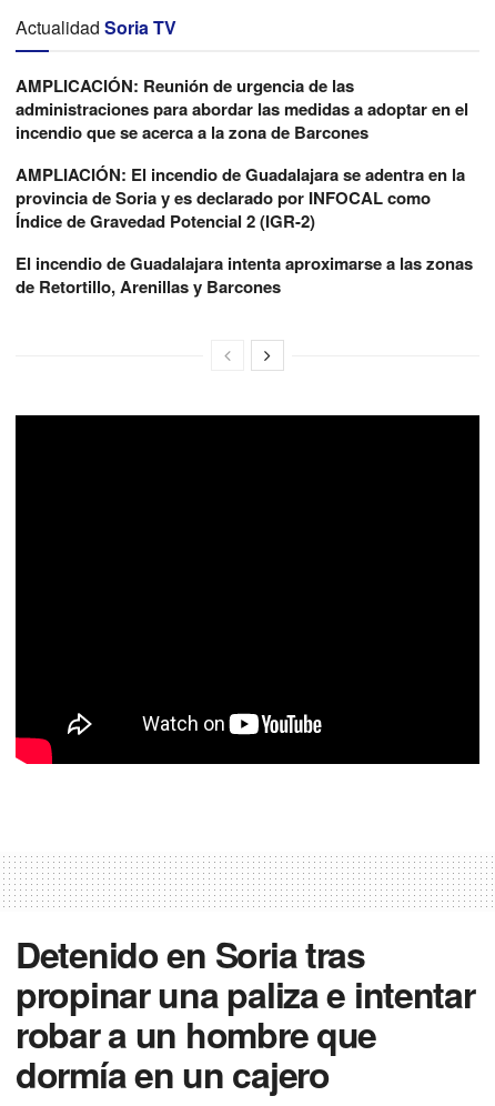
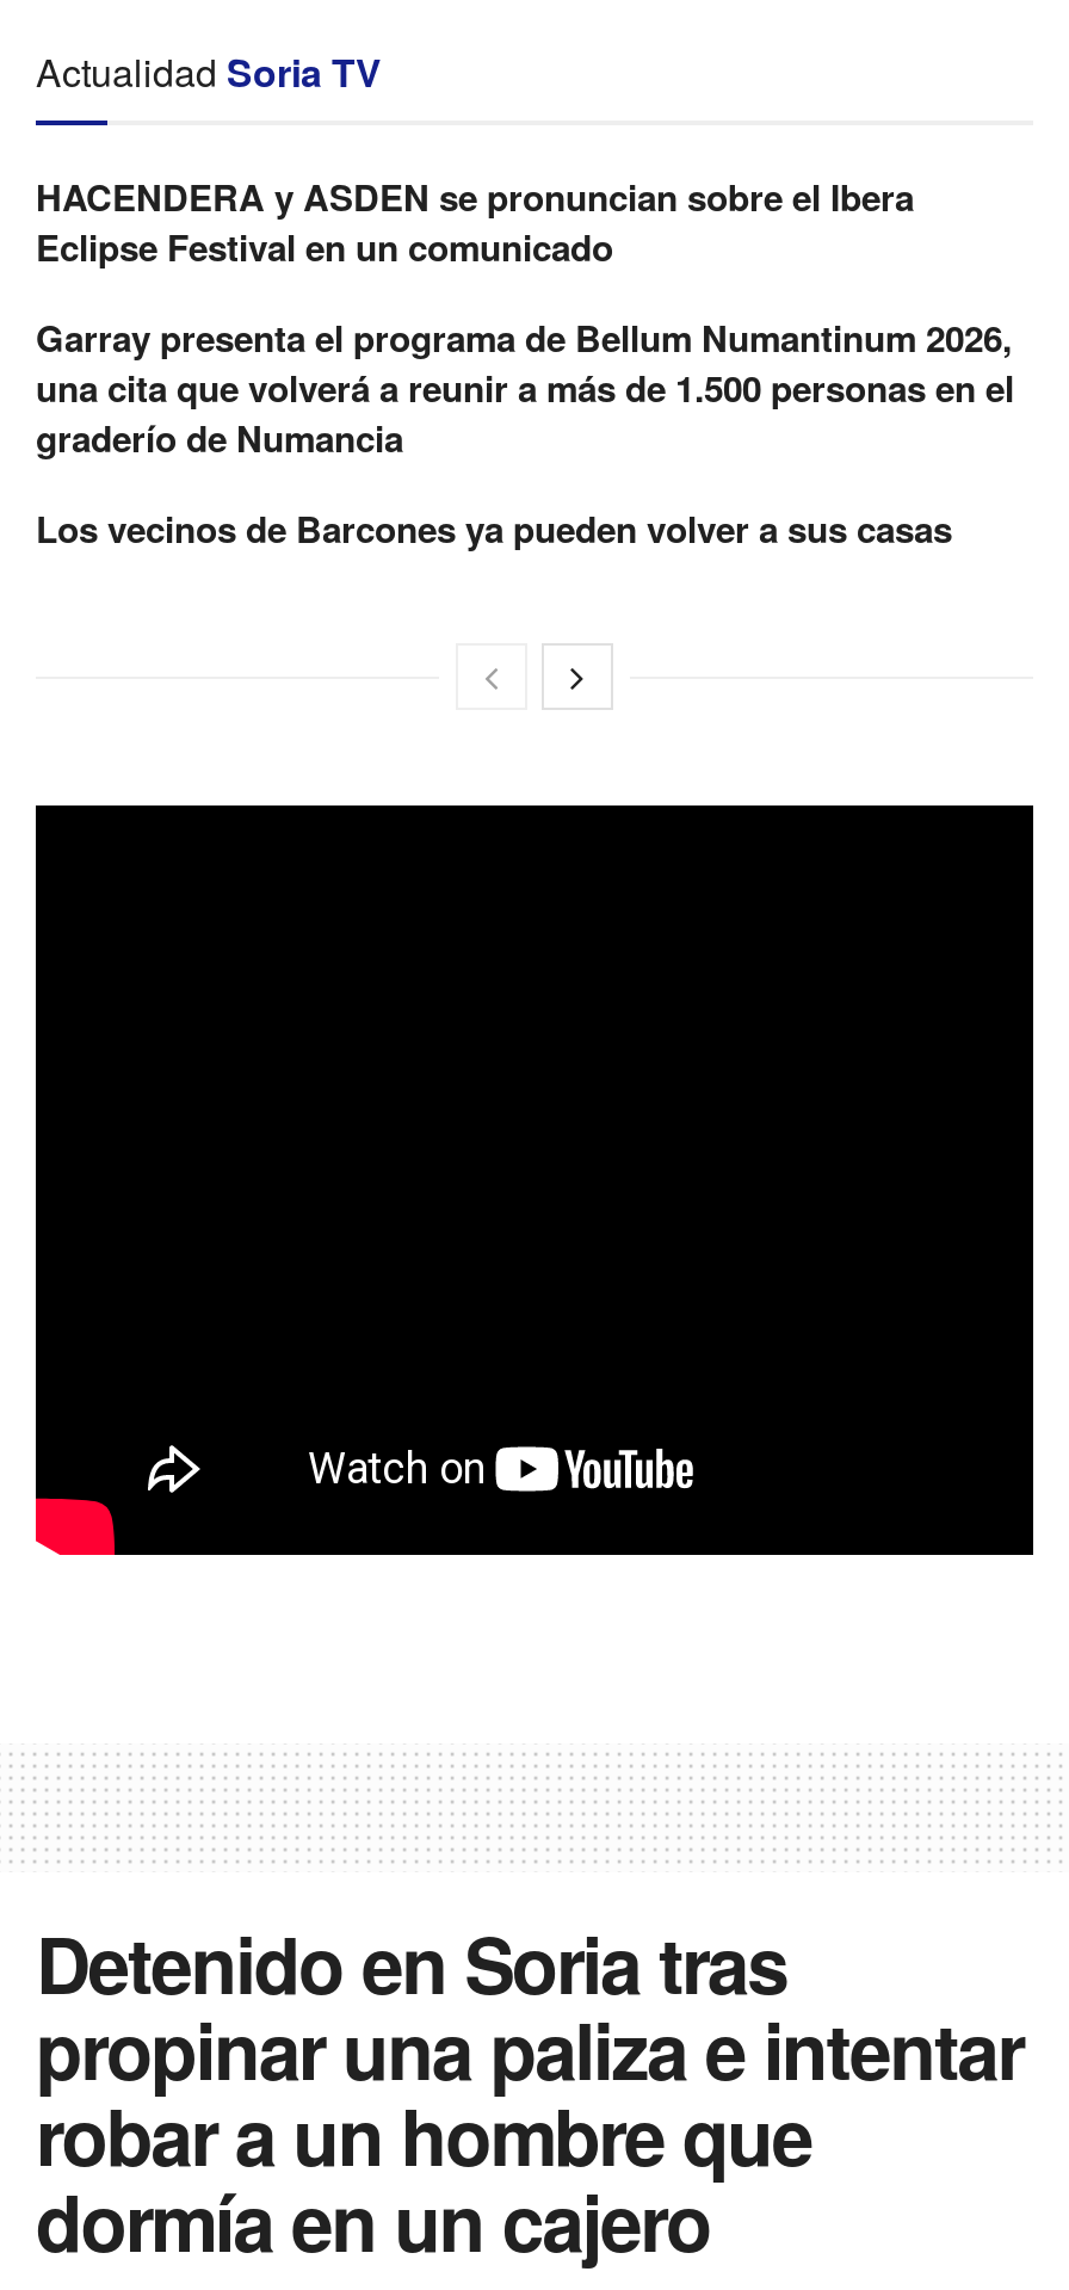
[16,73,468,144] AMPLICACIÓN: Reunión de urgencia de las | administraciones para abordar las medidas a adoptar en el | incendio que se acerca a la zona de Barcones -> [36,170,914,272] HACENDERA y ASDEN se pronuncian sobre el Ibera | Eclipse Festival en un comunicado
[16,162,465,233] AMPLIACIÓN: El incendio de Guadalajara se adentra en la | provincia de Soria y es declarado por INFOCAL como | Índice de Gravedad Potencial 2 (IGR-2) -> [36,311,1014,463] Garray presenta el programa de Bellum Numantinum 2026, | una cita que volverá a reunir a más de 1.500 personas en el | graderío de Numancia
[16,251,473,298] El incendio de Guadalajara intenta aproximarse a las zonas | de Retortillo, Arenillas y Barcones -> [36,501,952,554] Los vecinos de Barcones ya pueden volver a sus casas

